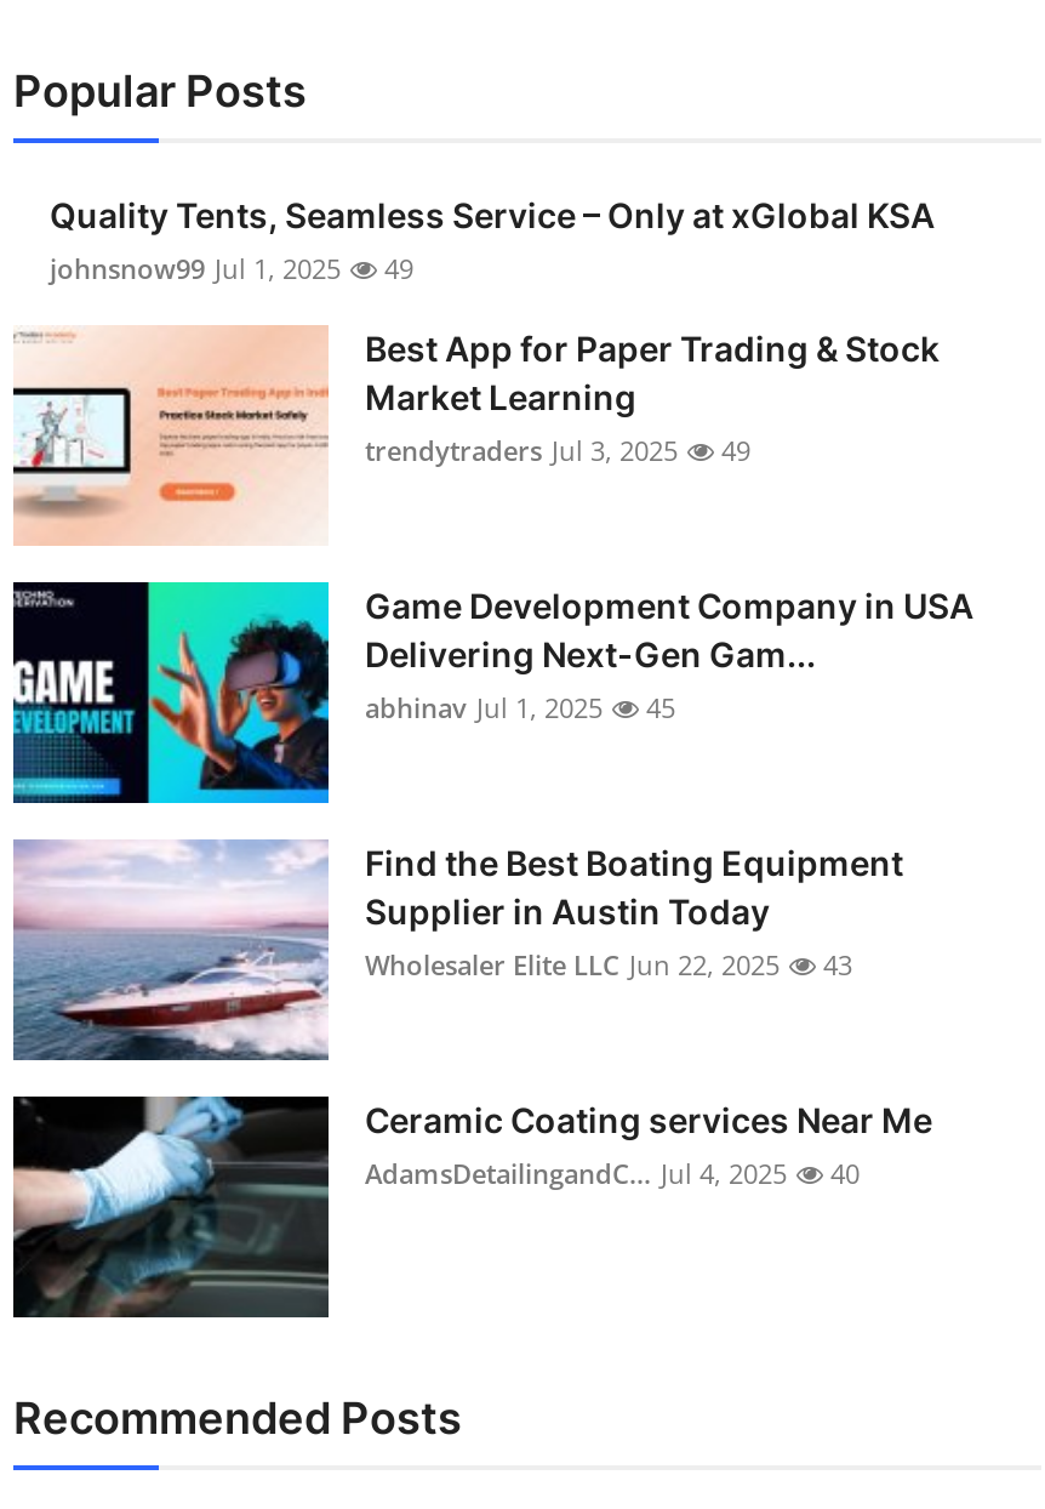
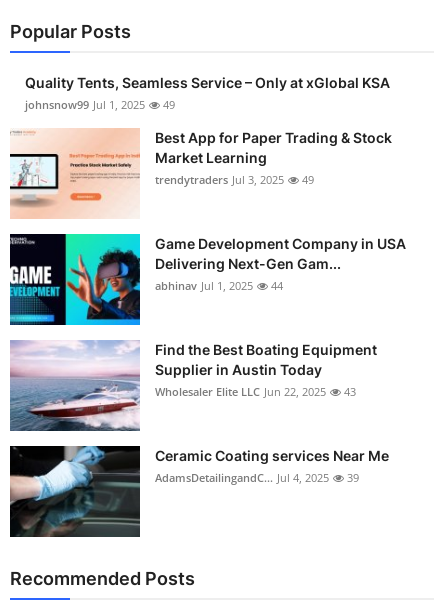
[365,689,675,725] abhinav Jul 1, 2025 45 -> [155,278,283,293] abhinav Jul 1, 2025 44
[365,1155,860,1191] AdamsDetailingandC... Jul 4, 2025 40 -> [155,470,359,485] AdamsDetailingandC... Jul 4, 2025 39

